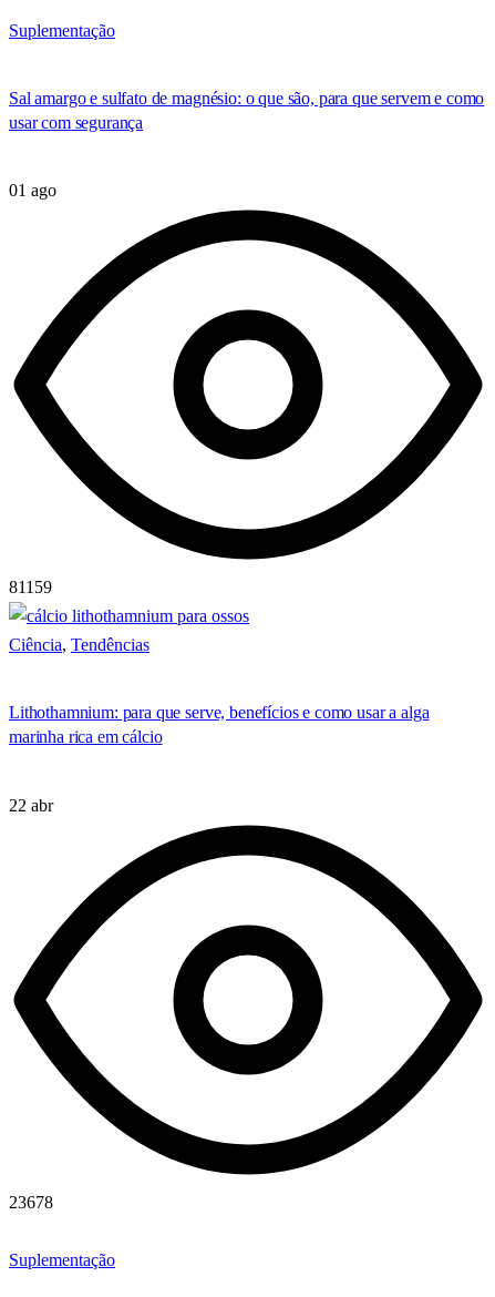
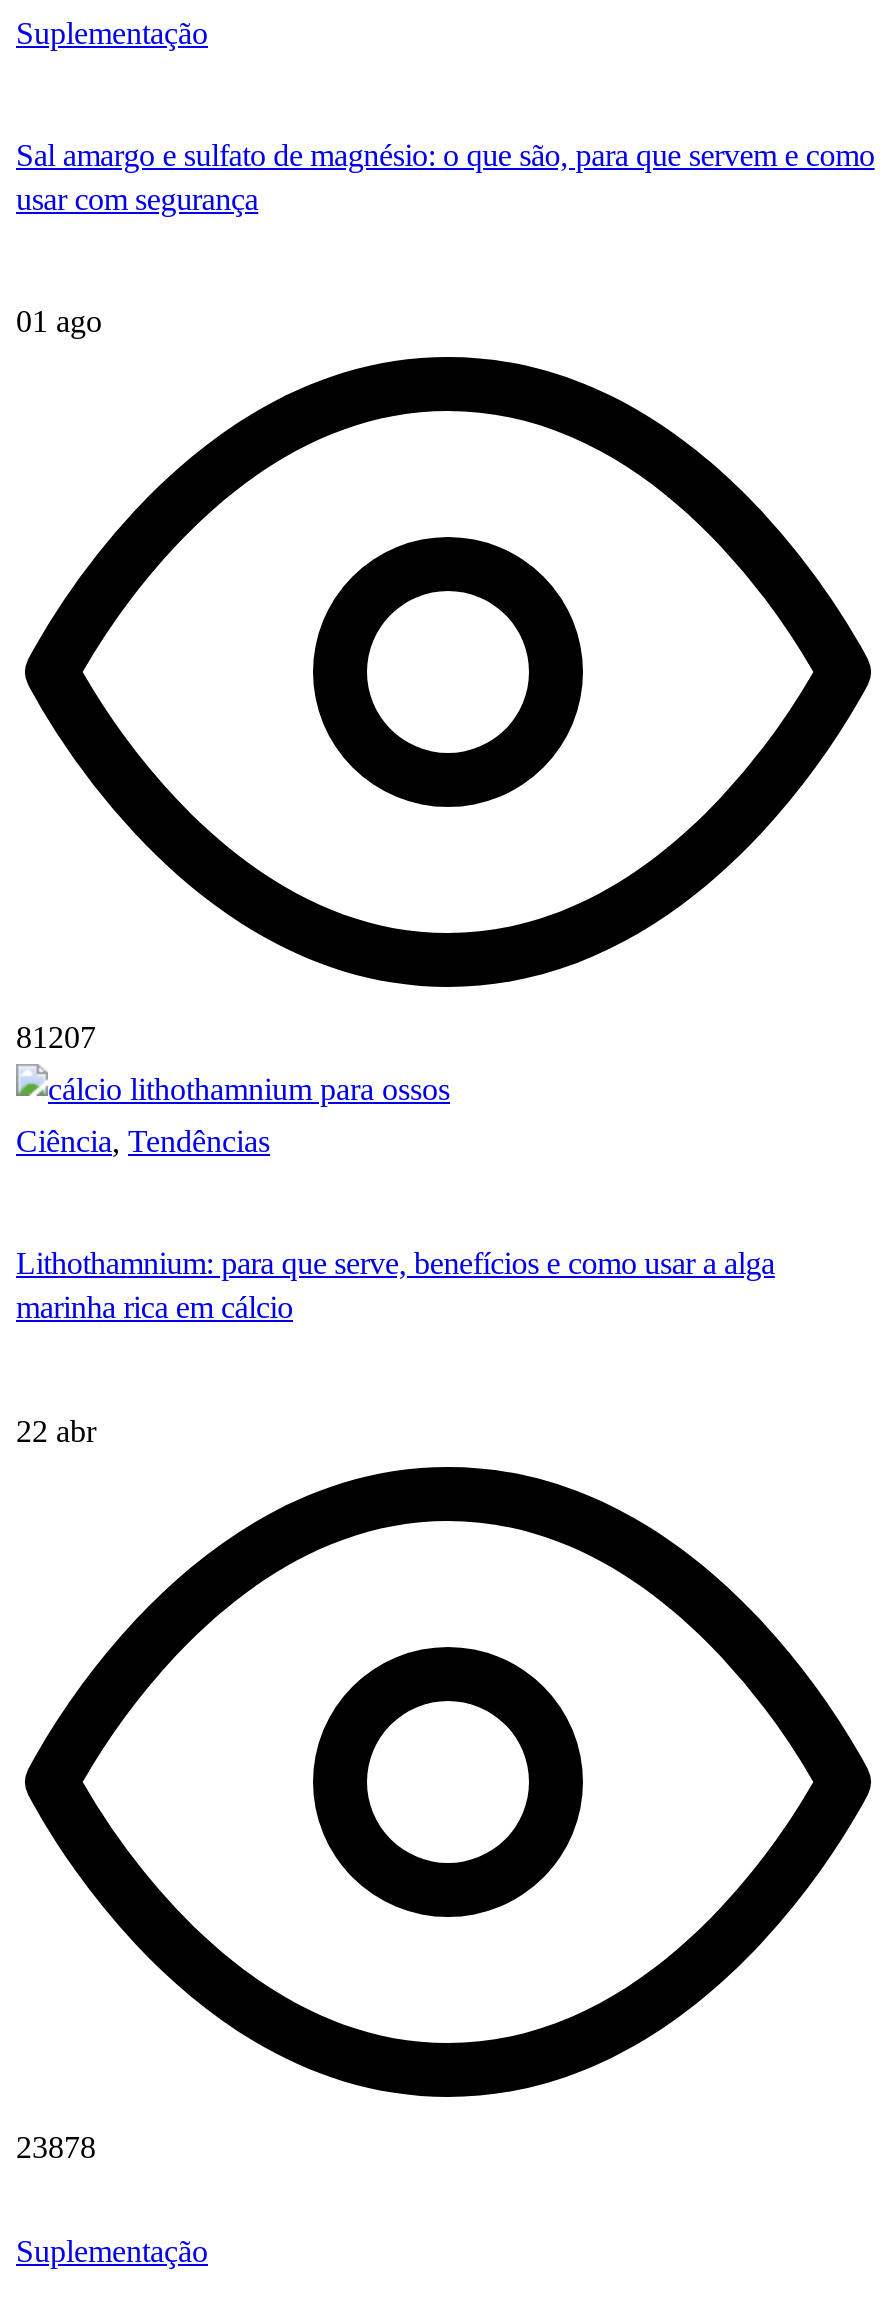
[9,578,52,597] 81159 -> [16,1020,96,1054] 81207
[9,1192,53,1211] 23678 -> [16,2129,96,2163] 23878

